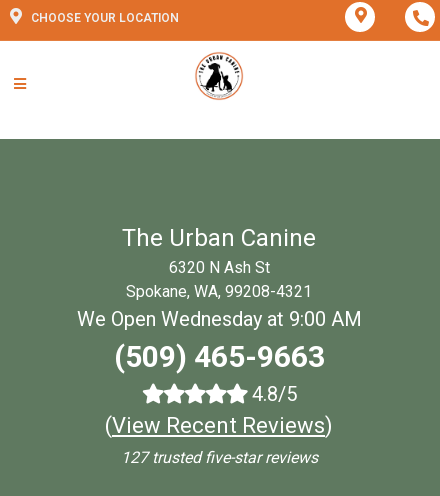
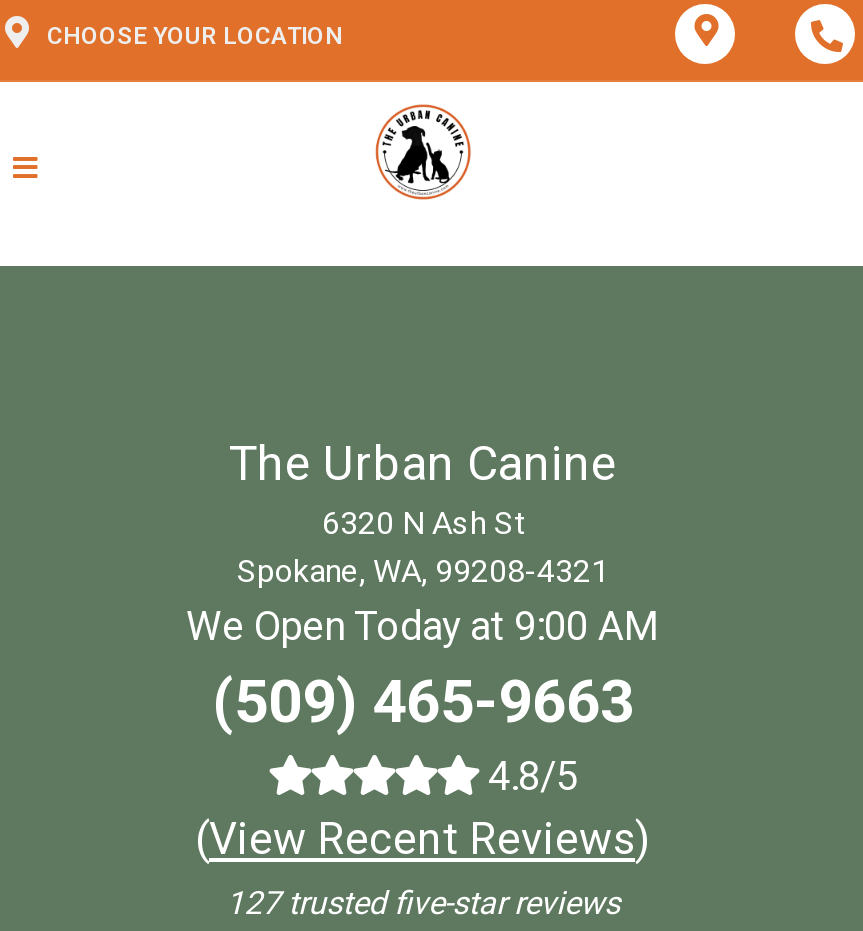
[76,307,361,331] We Open Wednesday at 9:00 AM -> [186,601,660,649] We Open Today at 9:00 AM

